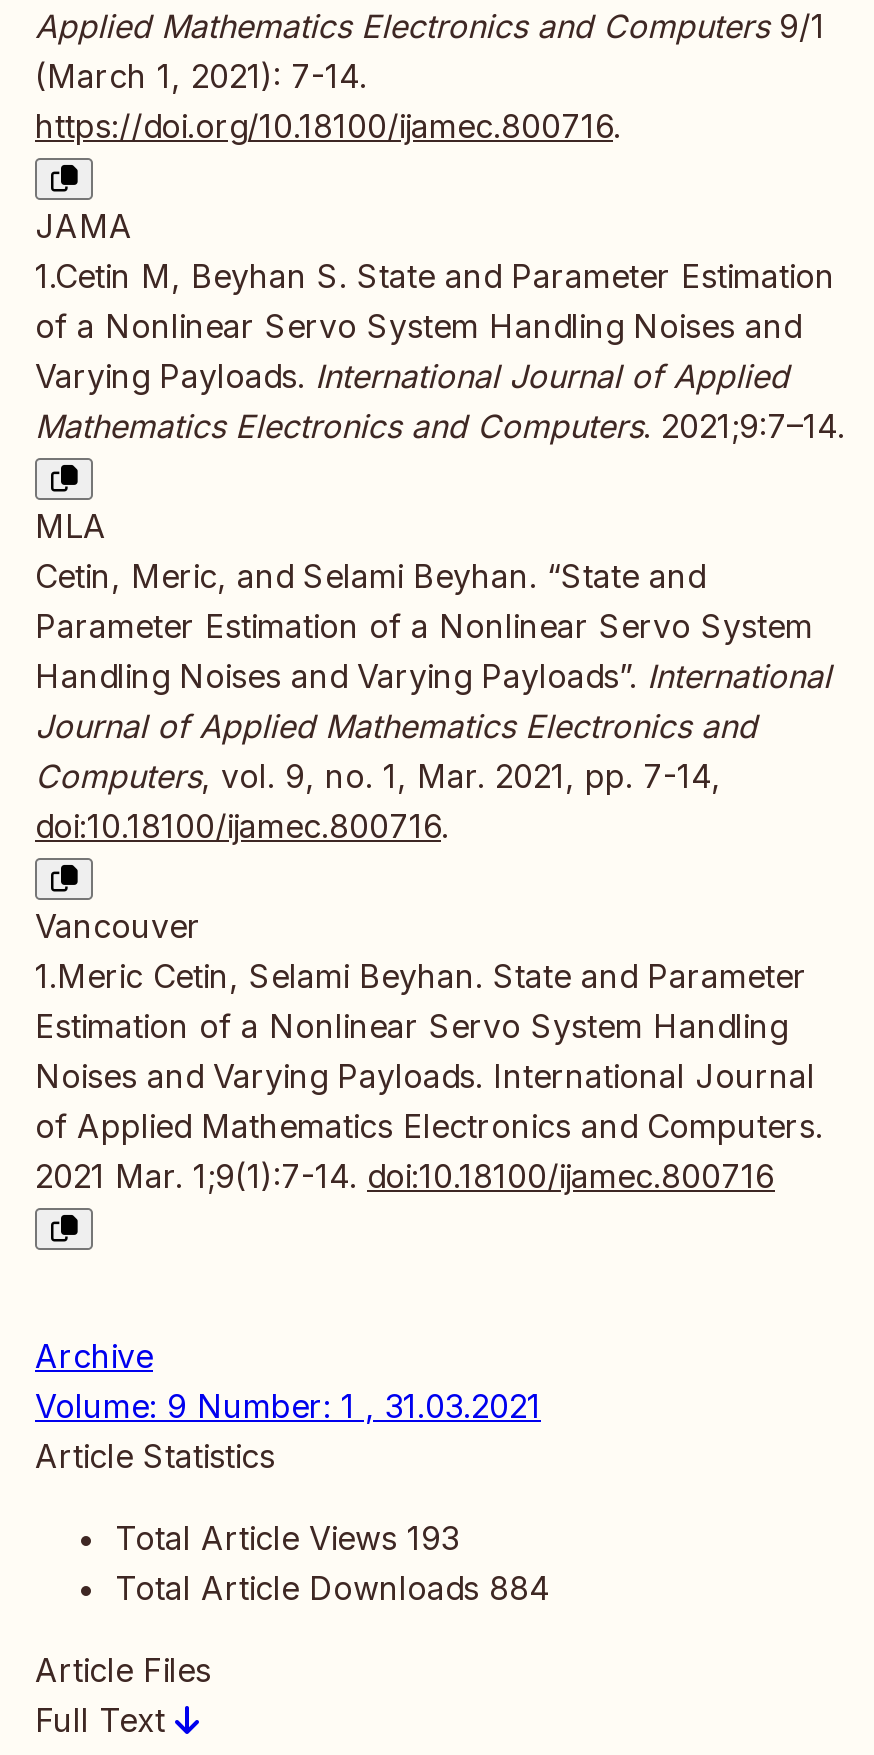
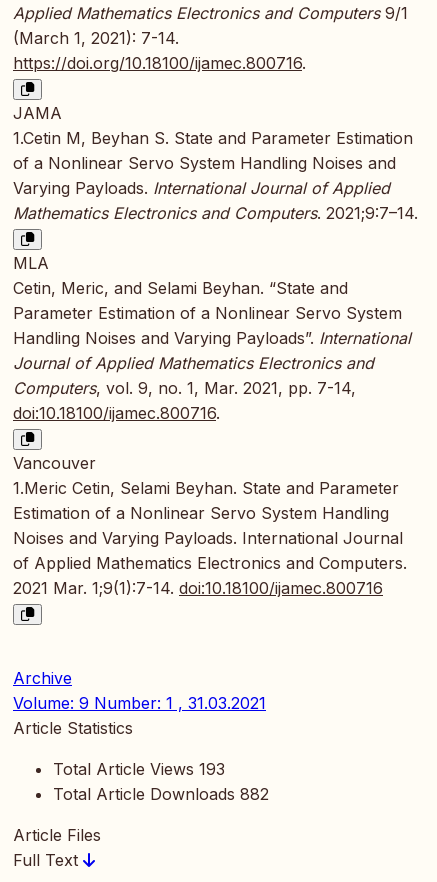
[115,1568,551,1608] Total Article Downloads 884 -> [53,784,269,804] Total Article Downloads 882

